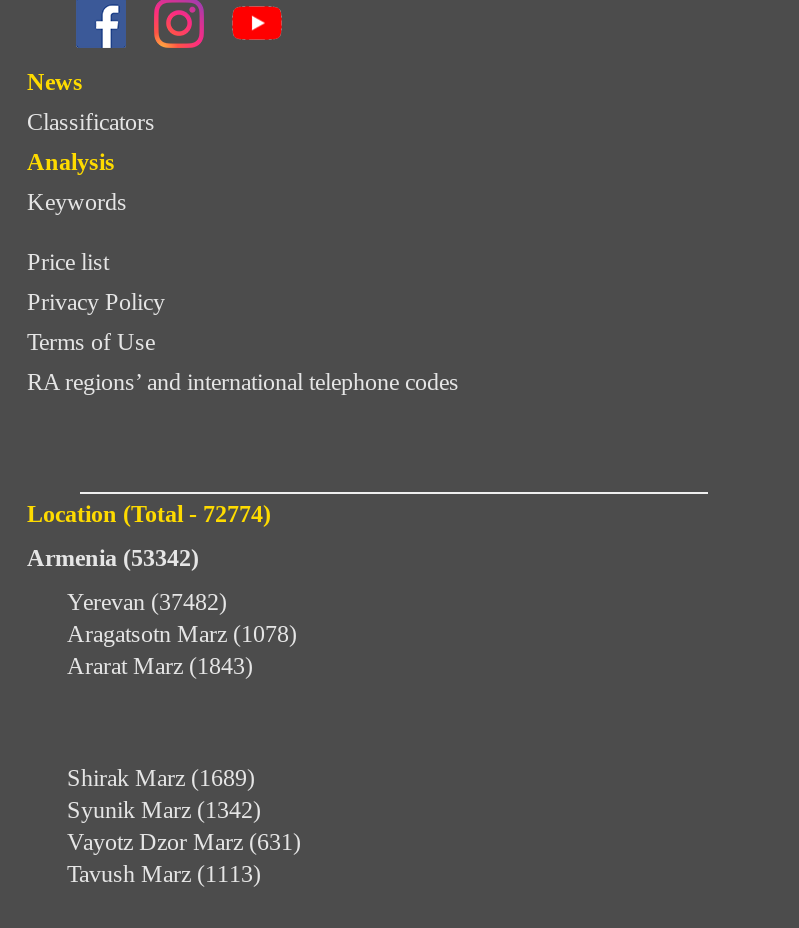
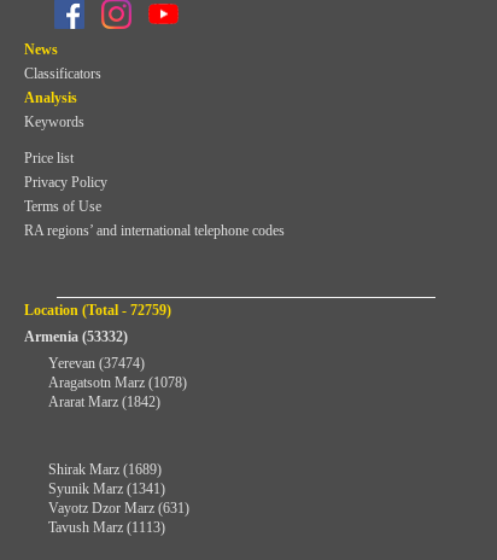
[27,500,271,528] Location (Total - 72774) -> [25,302,172,319] Location (Total - 72759)
[27,544,199,572] Armenia (53342) -> [25,328,128,345] Armenia (53332)
[67,588,227,616] Yerevan (37482) -> [49,355,145,372] Yerevan (37474)
[67,652,253,680] Ararat Marz (1843) -> [49,393,161,410] Ararat Marz (1842)
[67,796,261,824] Syunik Marz (1342) -> [49,480,166,497] Syunik Marz (1341)

